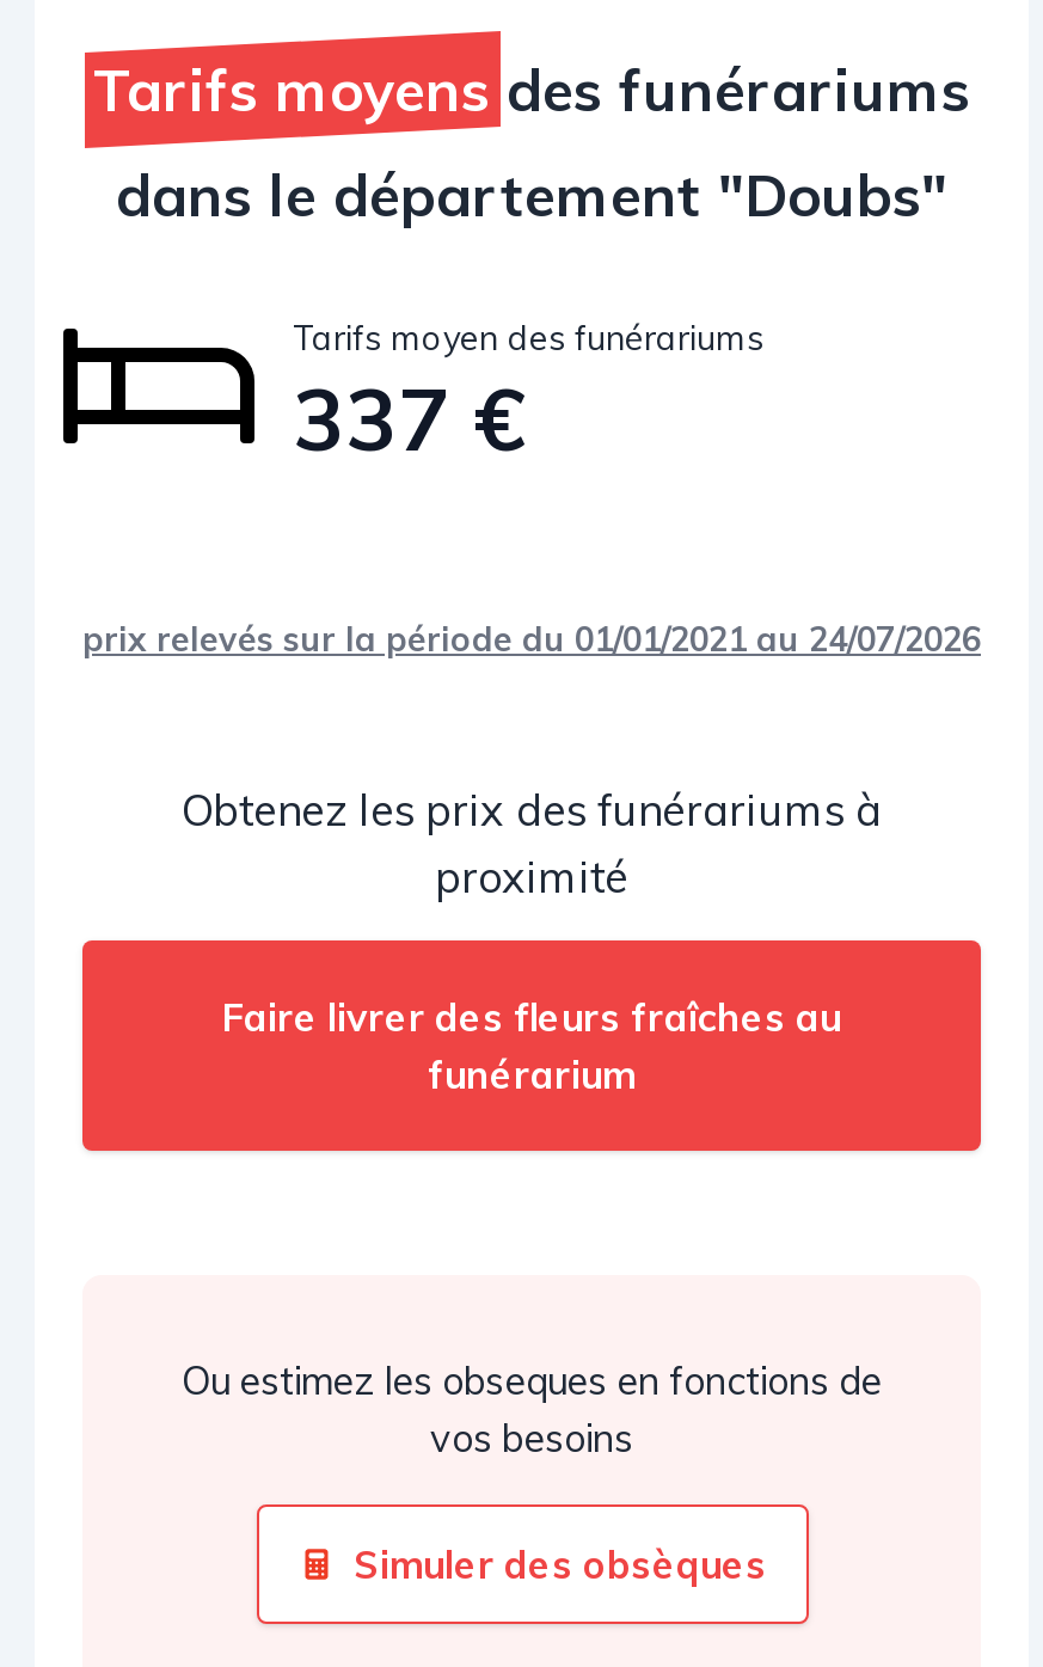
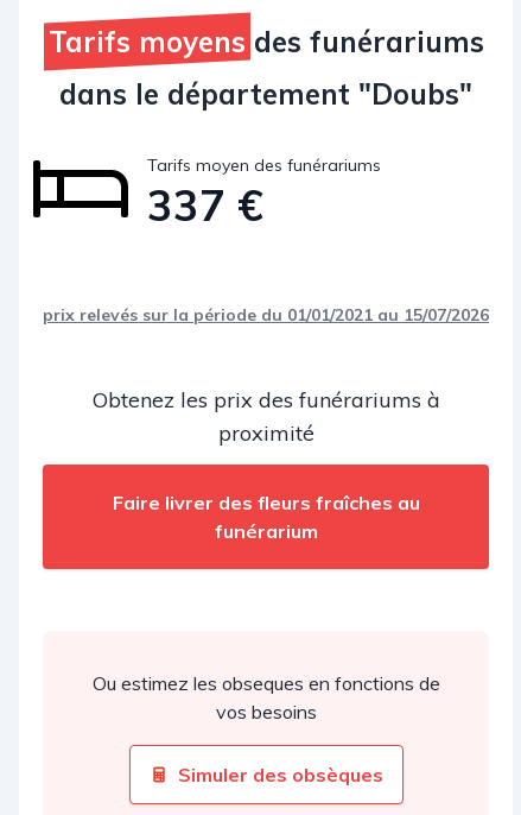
[82,618,981,661] prix relevés sur la période du 01/01/2021 au 24/07/2026 -> [43,304,489,326] prix relevés sur la période du 01/01/2021 au 15/07/2026

